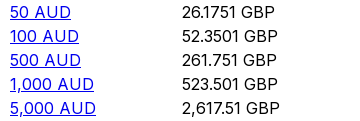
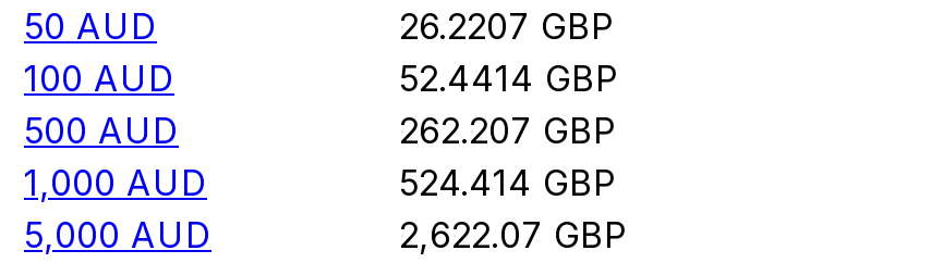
[182,2,275,22] 26.1751 GBP -> [399,5,615,48] 26.2207 GBP
[182,26,278,46] 52.3501 GBP -> [399,57,619,101] 52.4414 GBP
[182,50,277,70] 261.751 GBP -> [399,109,617,153] 262.207 GBP
[182,74,278,94] 523.501 GBP -> [399,161,617,205] 524.414 GBP
[182,98,280,118] 2,617.51 GBP -> [399,214,628,257] 2,622.07 GBP

